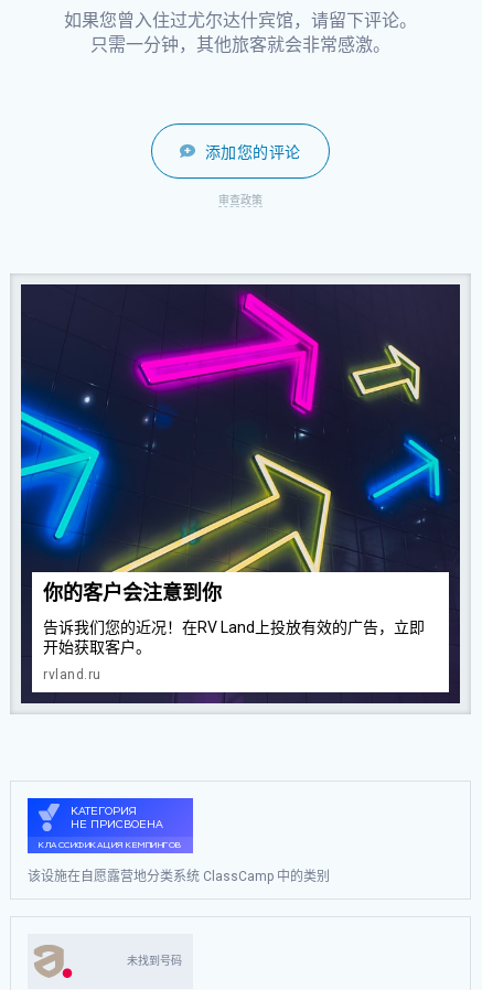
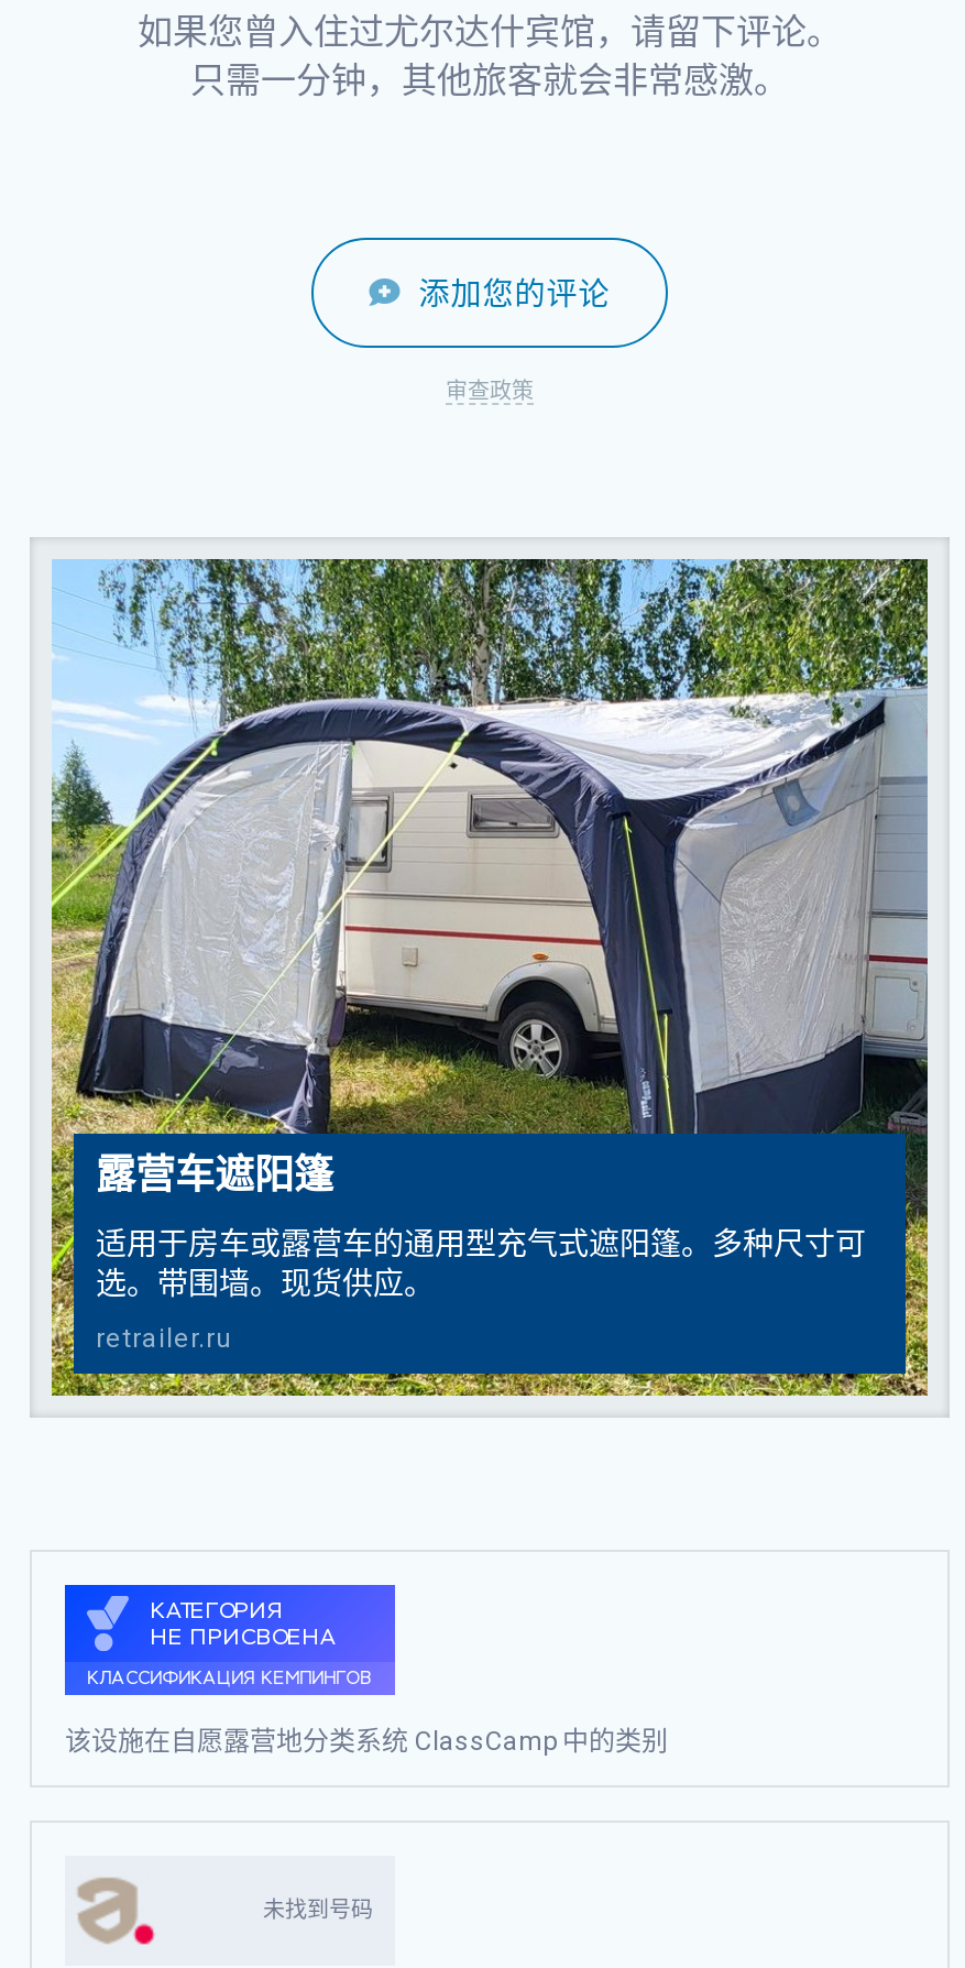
[20,283,461,704] [image] | 你的客户会注意到你 -> [50,557,930,1398] [image] | 露营车遮阳篷
[43,618,425,656] 告诉我们您的近况！在RV Land上投放有效的广告，立即 | 开始获取客户。 -> [96,1226,866,1301] 适用于房车或露营车的通用型充气式遮阳篷。多种尺寸可 | 选。带围墙。现货供应。
[43,667,101,682] rvland.ru -> [96,1323,232,1354] retrailer.ru

